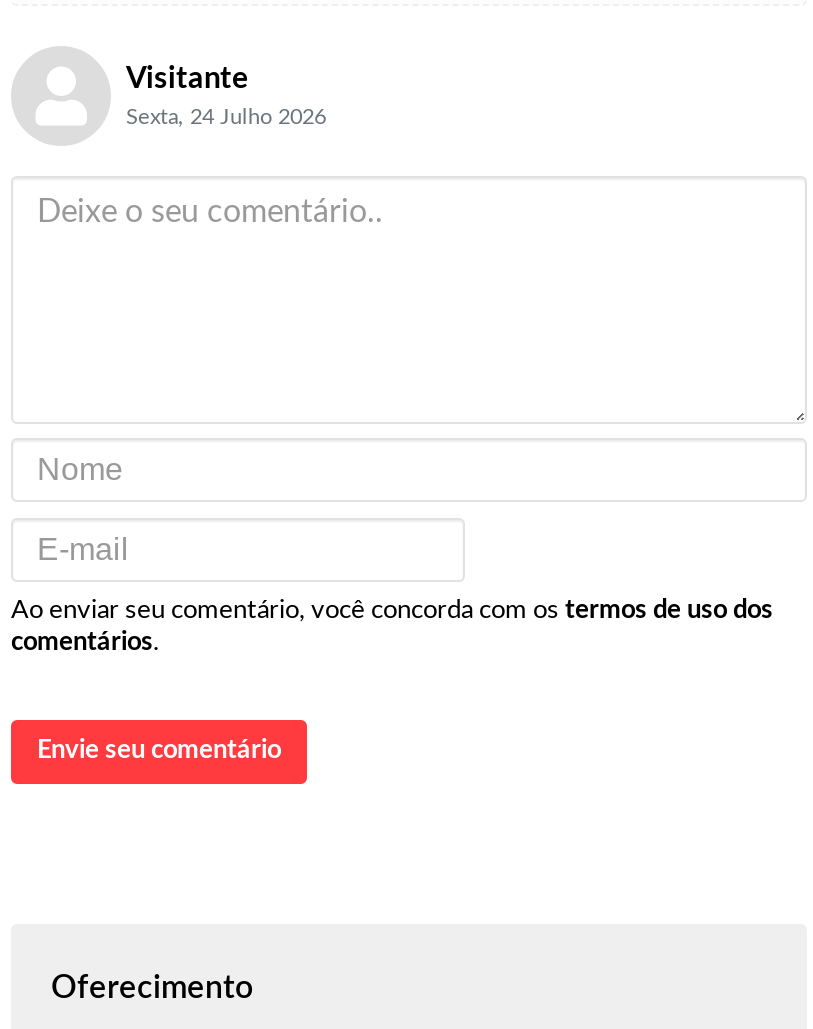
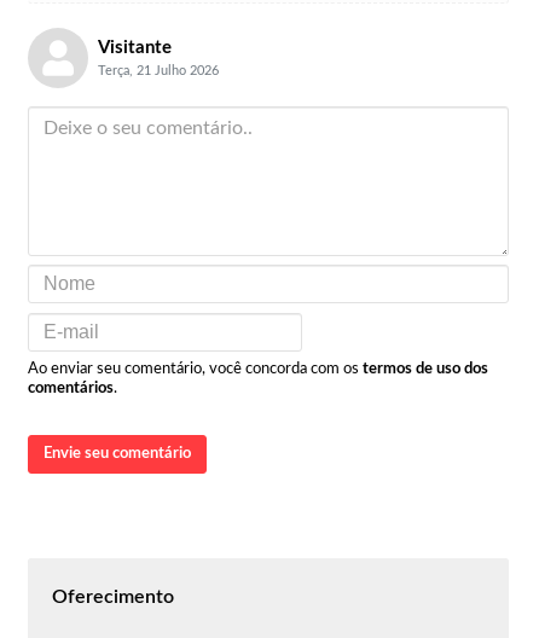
[126,106,326,128] Sexta, 24 Julho 2026 -> [97,64,218,77] Terça, 21 Julho 2026

